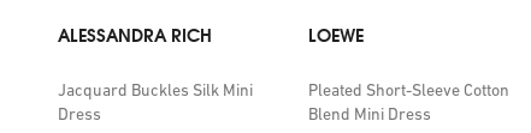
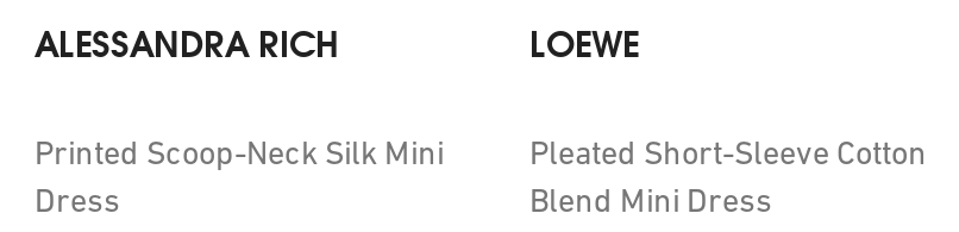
[58,80,253,99] Jacquard Buckles Silk Mini -> [35,132,444,170] Printed Scoop-Neck Silk Mini

